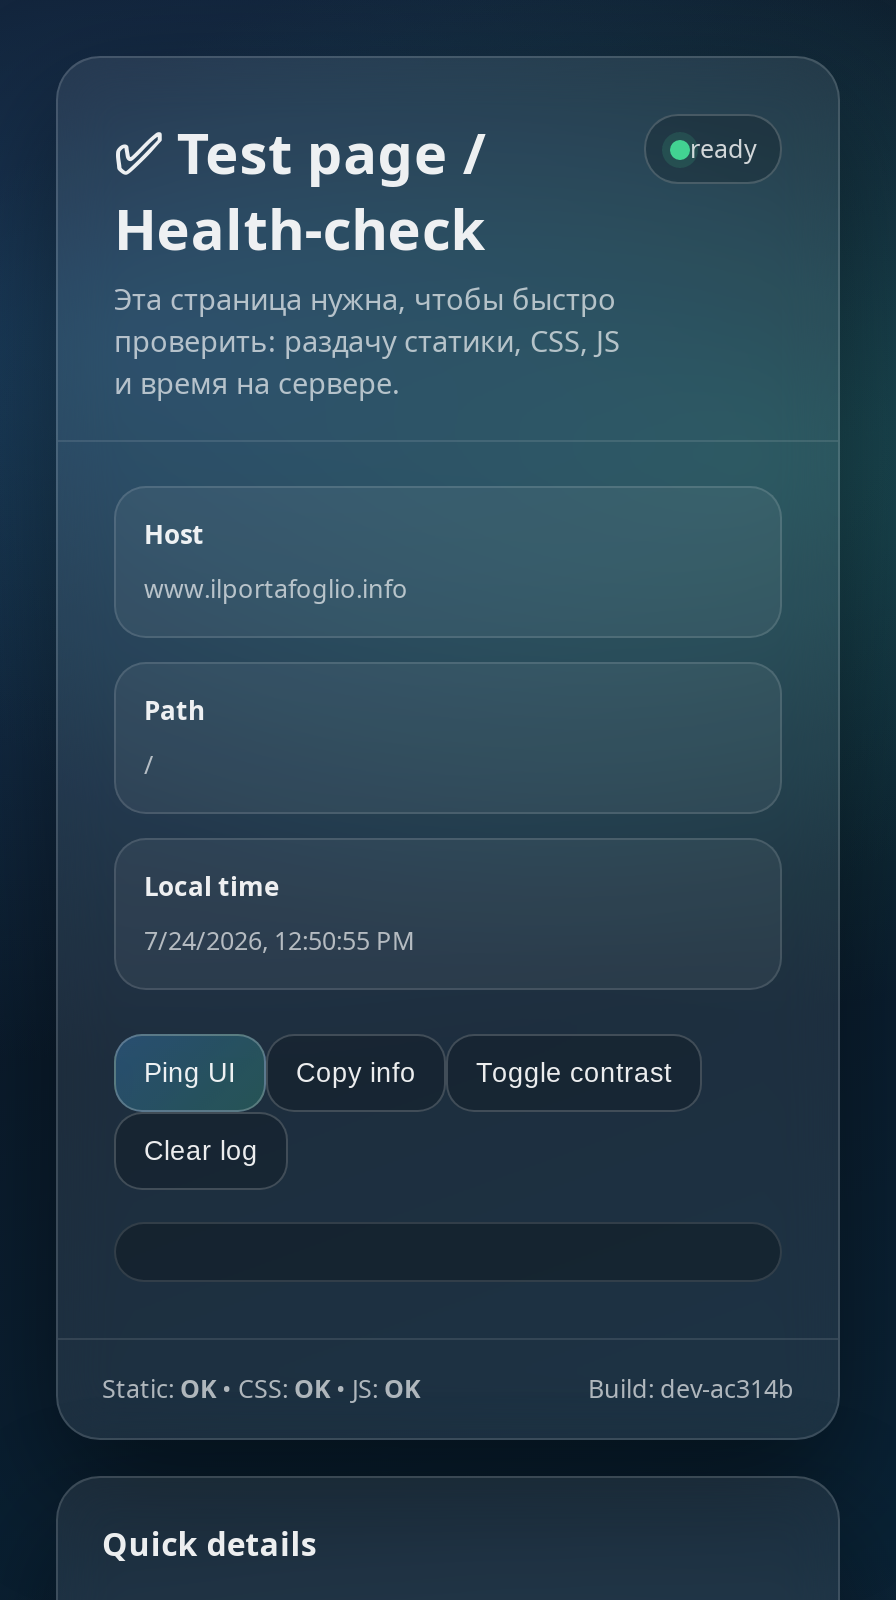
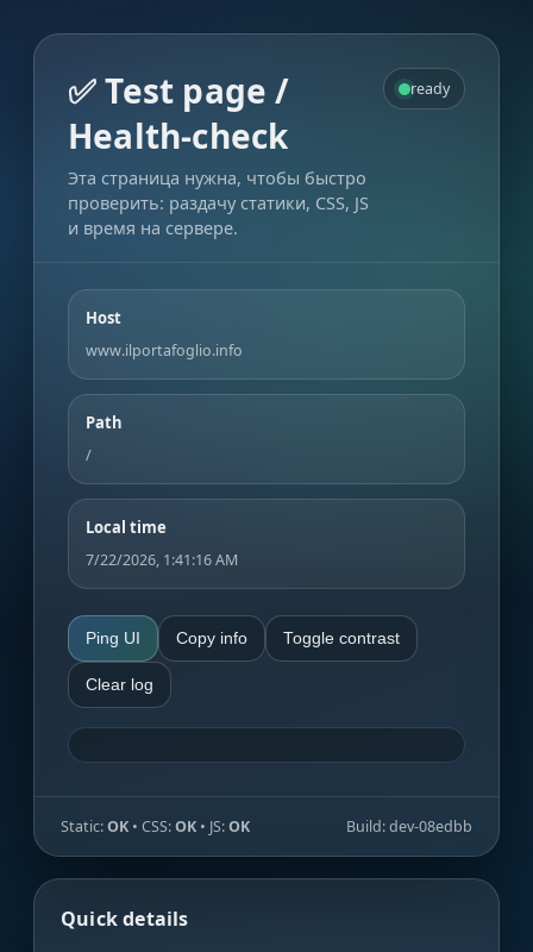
[144,924,414,958] 7/24/2026, 12:50:55 PM -> [86,550,238,570] 7/22/2026, 1:41:16 AM
[588,1372,794,1406] Build: dev-ac314b -> [346,816,472,837] Build: dev-08edbb

